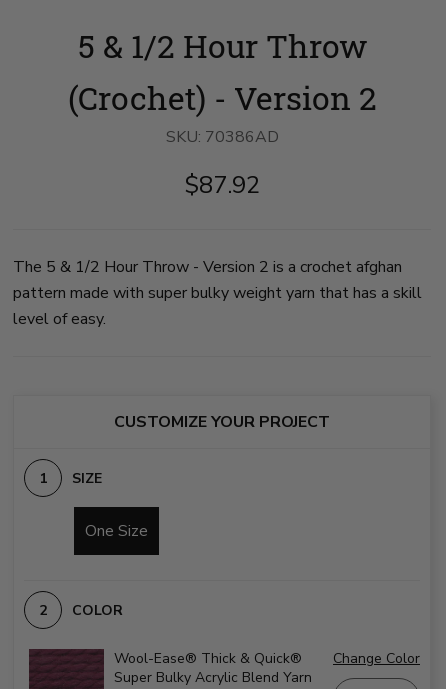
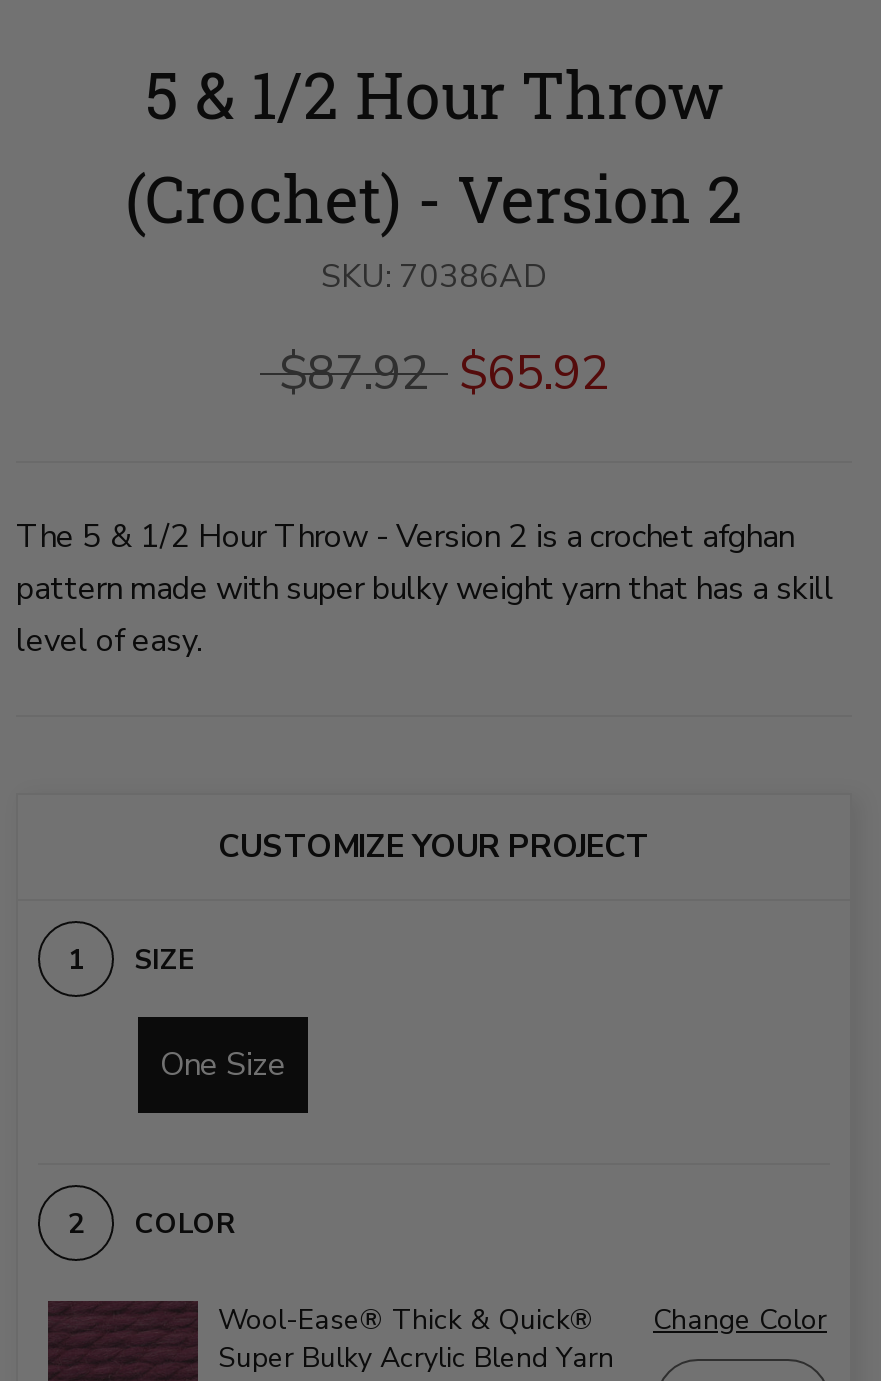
[184,169,259,201] $87.92 -> [279,340,609,404] $87.92 $65.92

